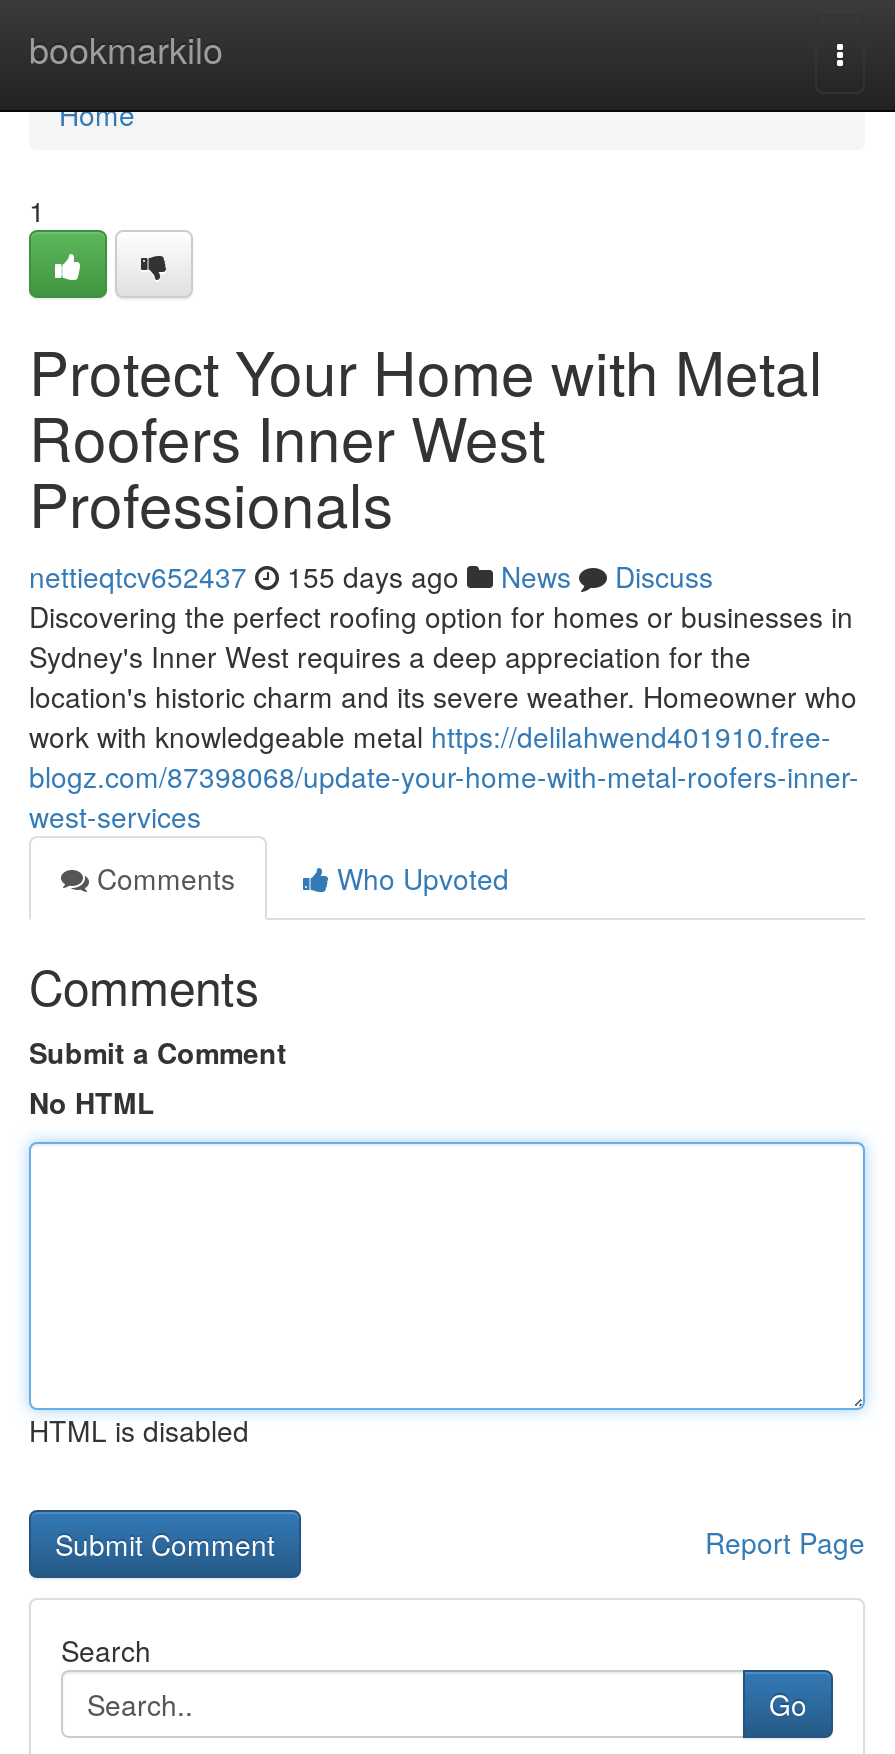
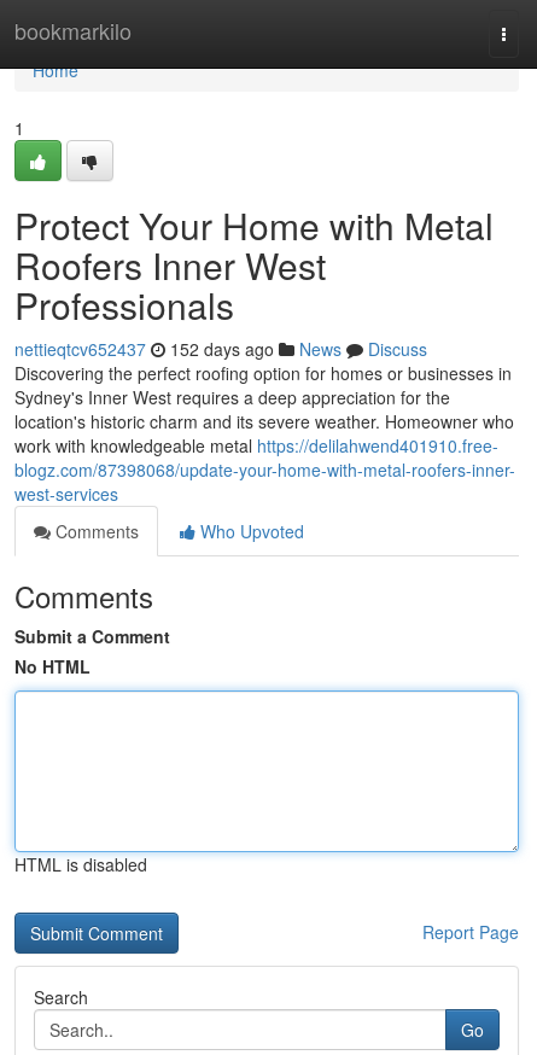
[29,556,713,596] nettieqtcv652437 155 days ago News Discuss -> [14,337,427,361] nettieqtcv652437 152 days ago News Discuss

